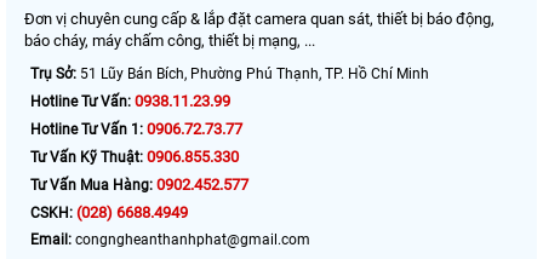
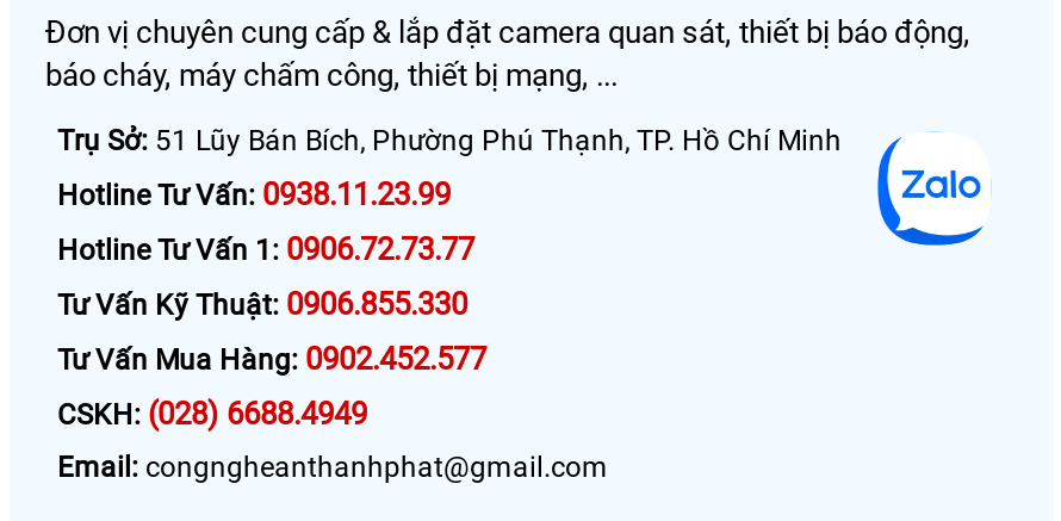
none -> [875,137,985,249] [image]

